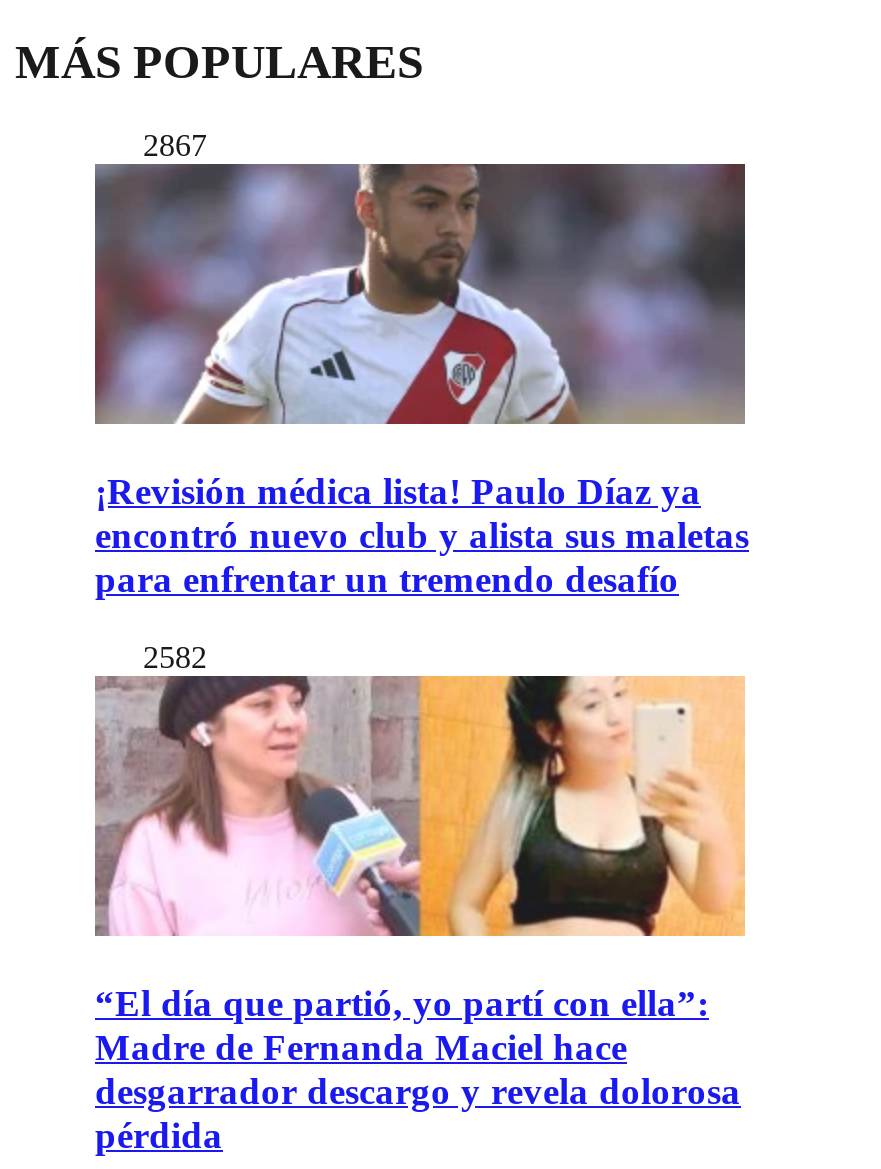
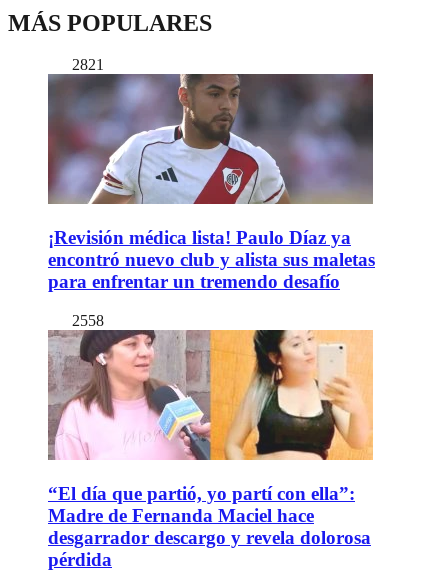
[135,129,207,163] 2867 -> [68,56,104,73] 2821
[135,640,207,674] 2582 -> [68,312,104,329] 2558

